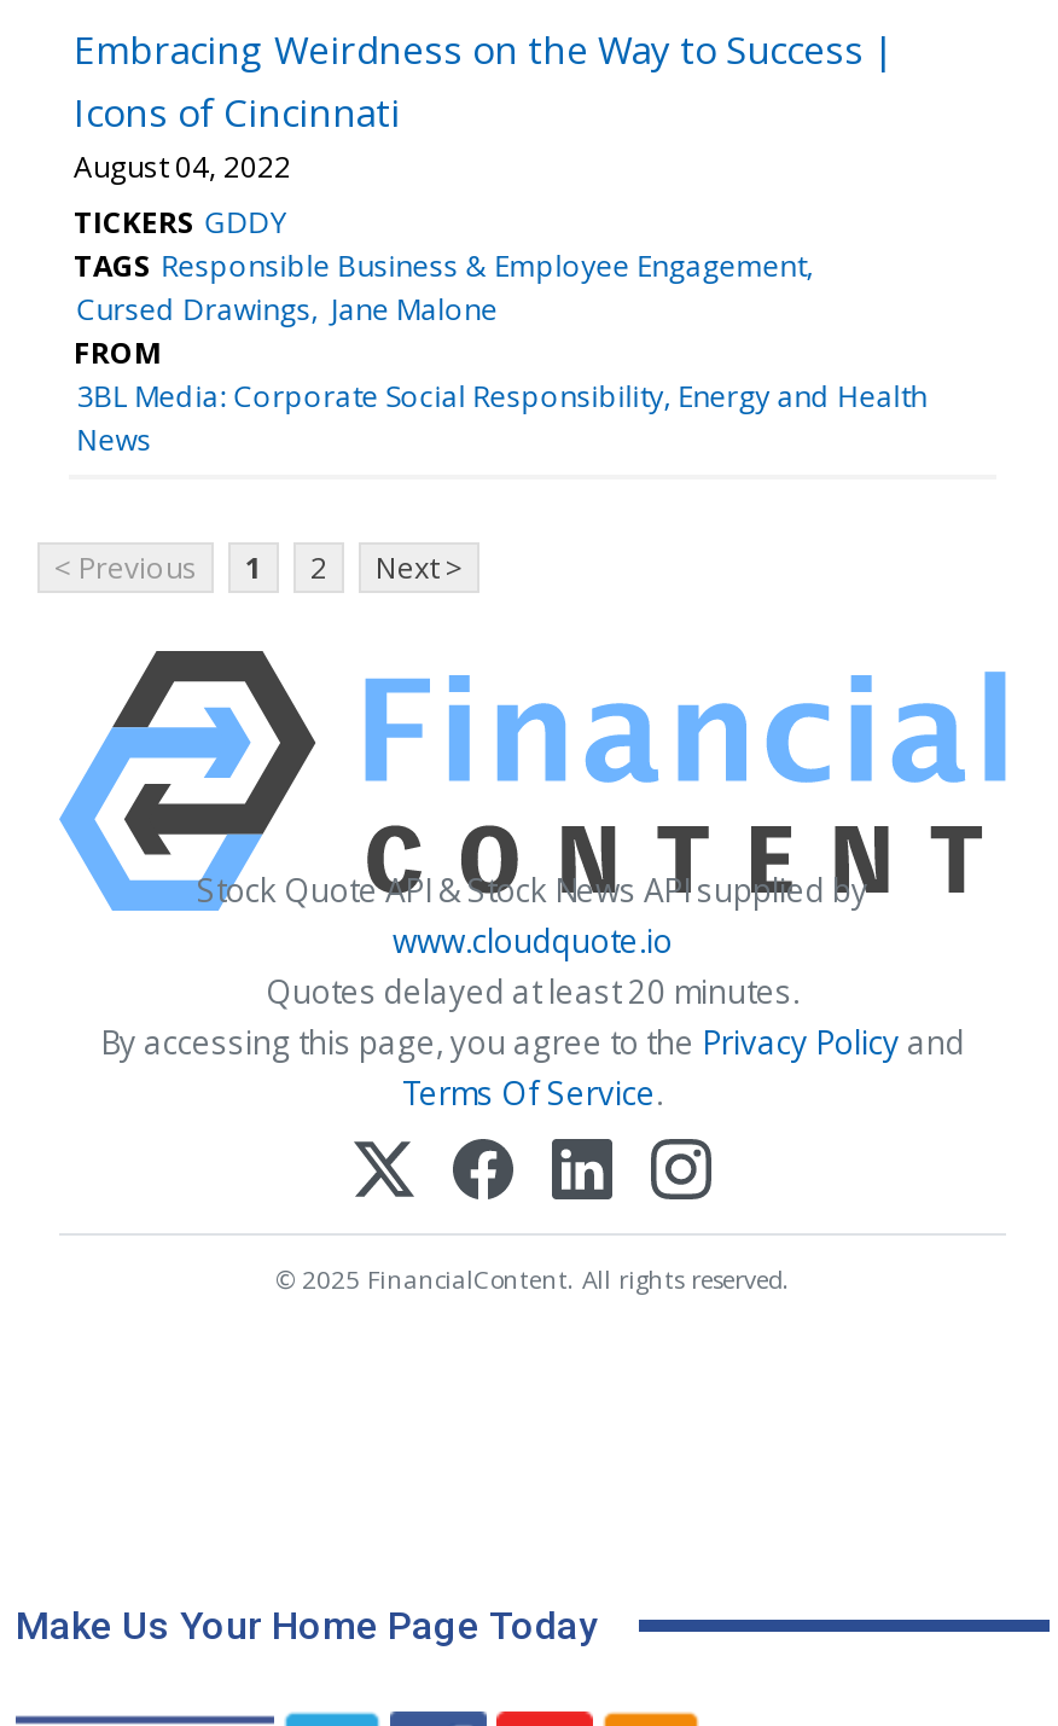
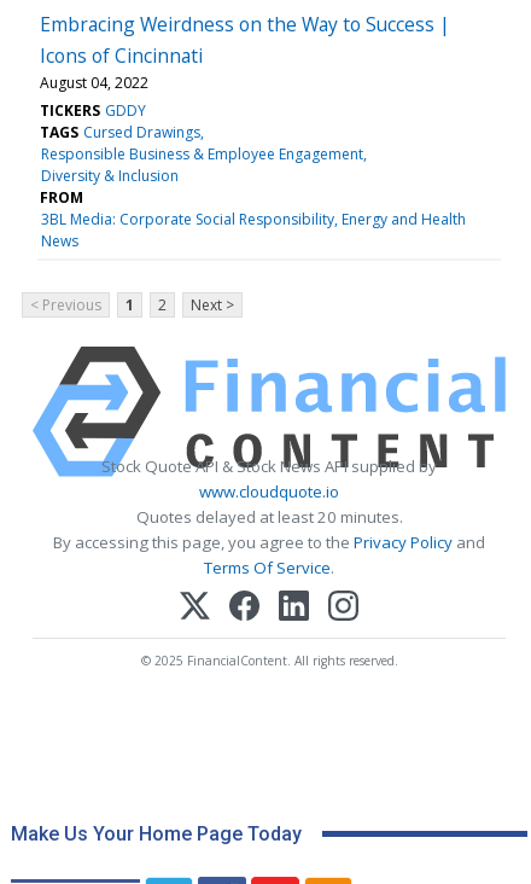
[74,245,806,329] TAGS Responsible Business & Employee Engagement | Cursed Drawings Jane Malone -> [40,122,363,186] TAGS Cursed Drawings | Responsible Business & Employee Engagement | Diversity & Inclusion

